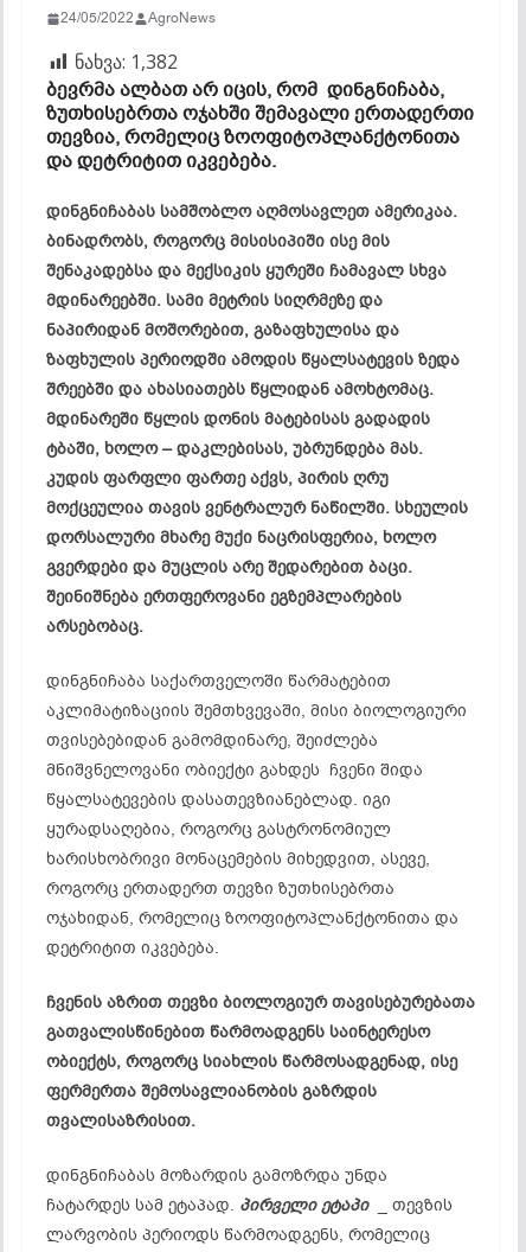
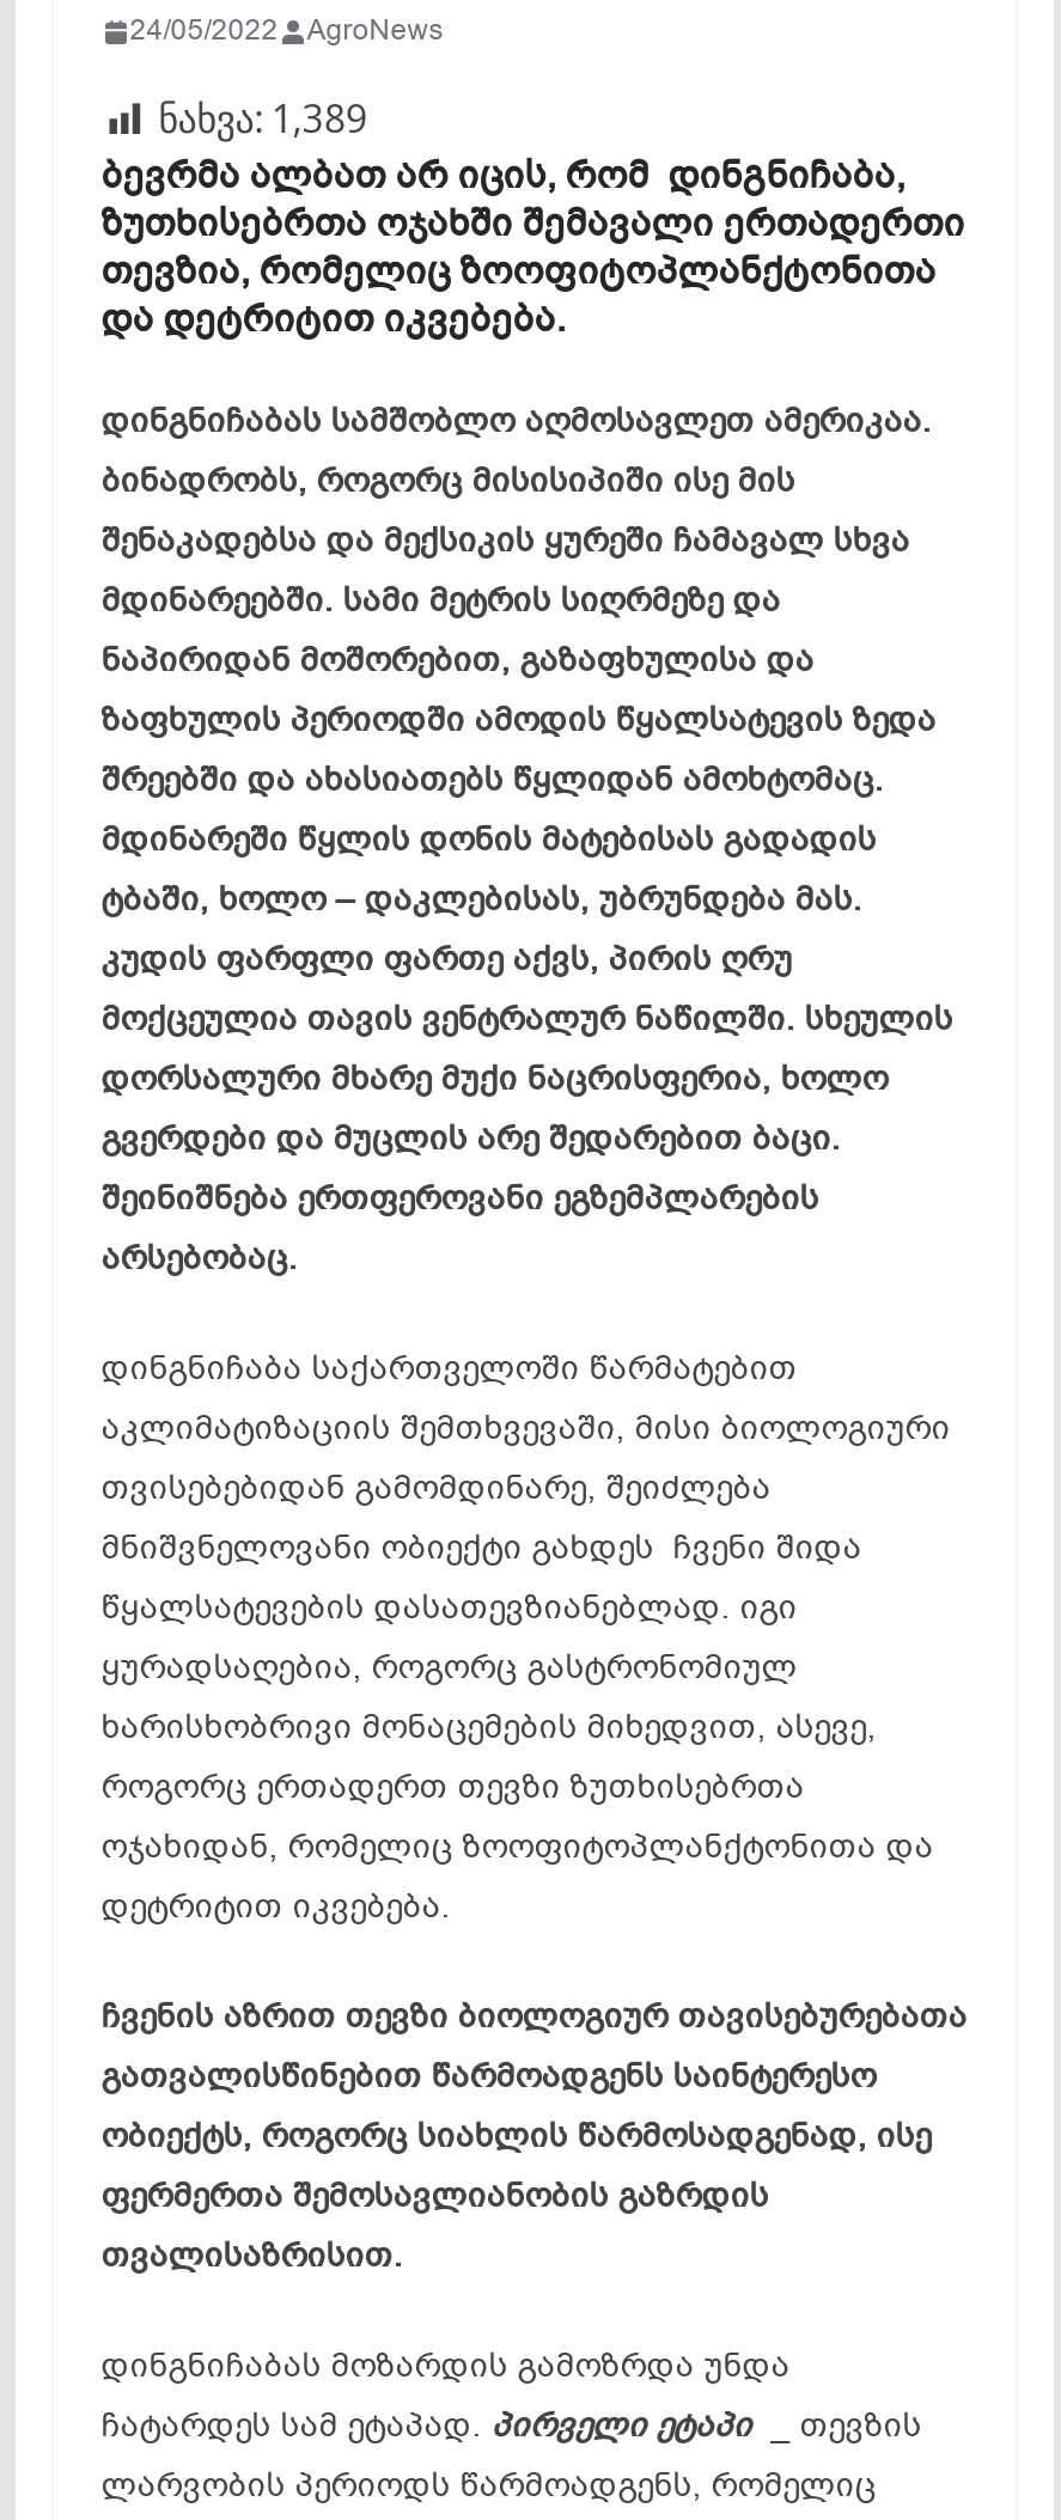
[74,49,177,75] ნახვა: 1,382 -> [158,93,367,146] ნახვა: 1,389

